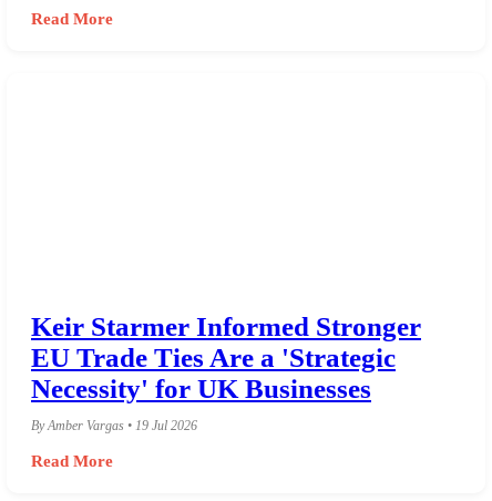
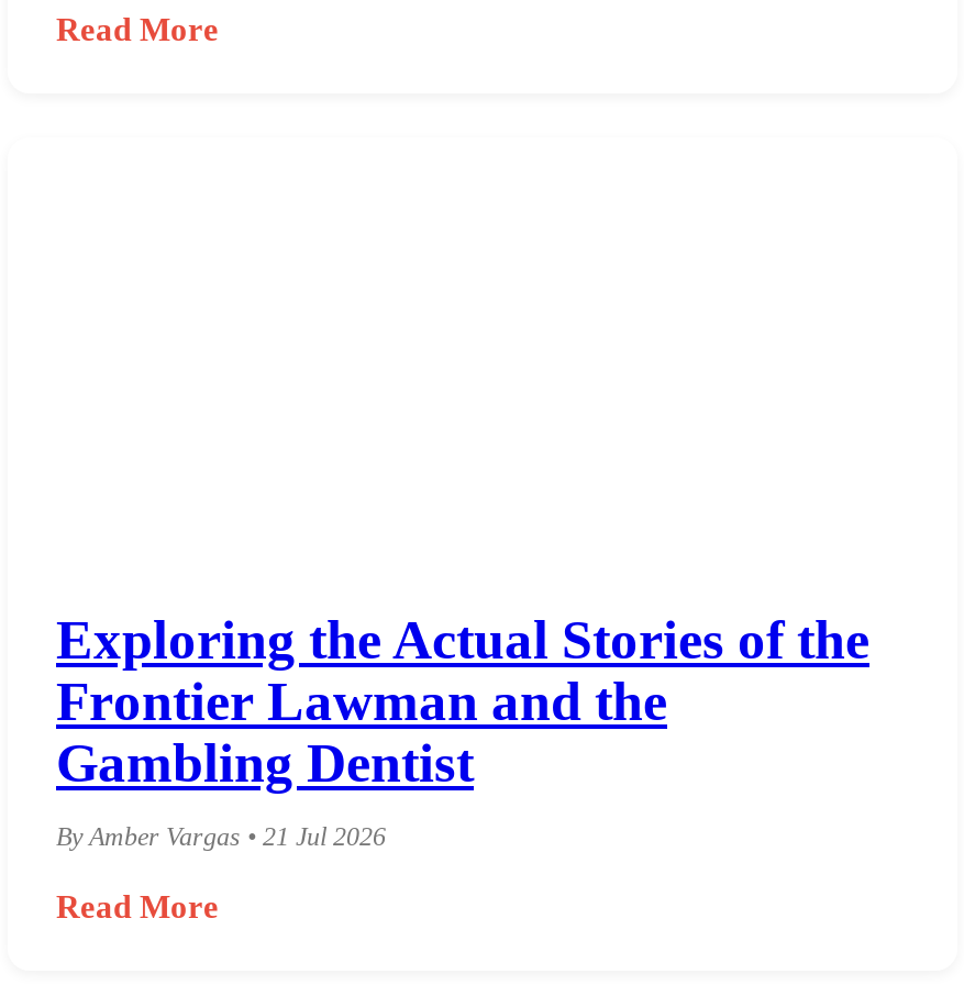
[31,312,421,404] Keir Starmer Informed Stronger | EU Trade Ties Are a 'Strategic | Necessity' for UK Businesses -> [56,611,869,793] Exploring the Actual Stories of the | Frontier Lawman and the | Gambling Dentist
[31,418,197,434] By Amber Vargas • 19 Jul 2026 -> [56,822,386,852] By Amber Vargas • 21 Jul 2026

